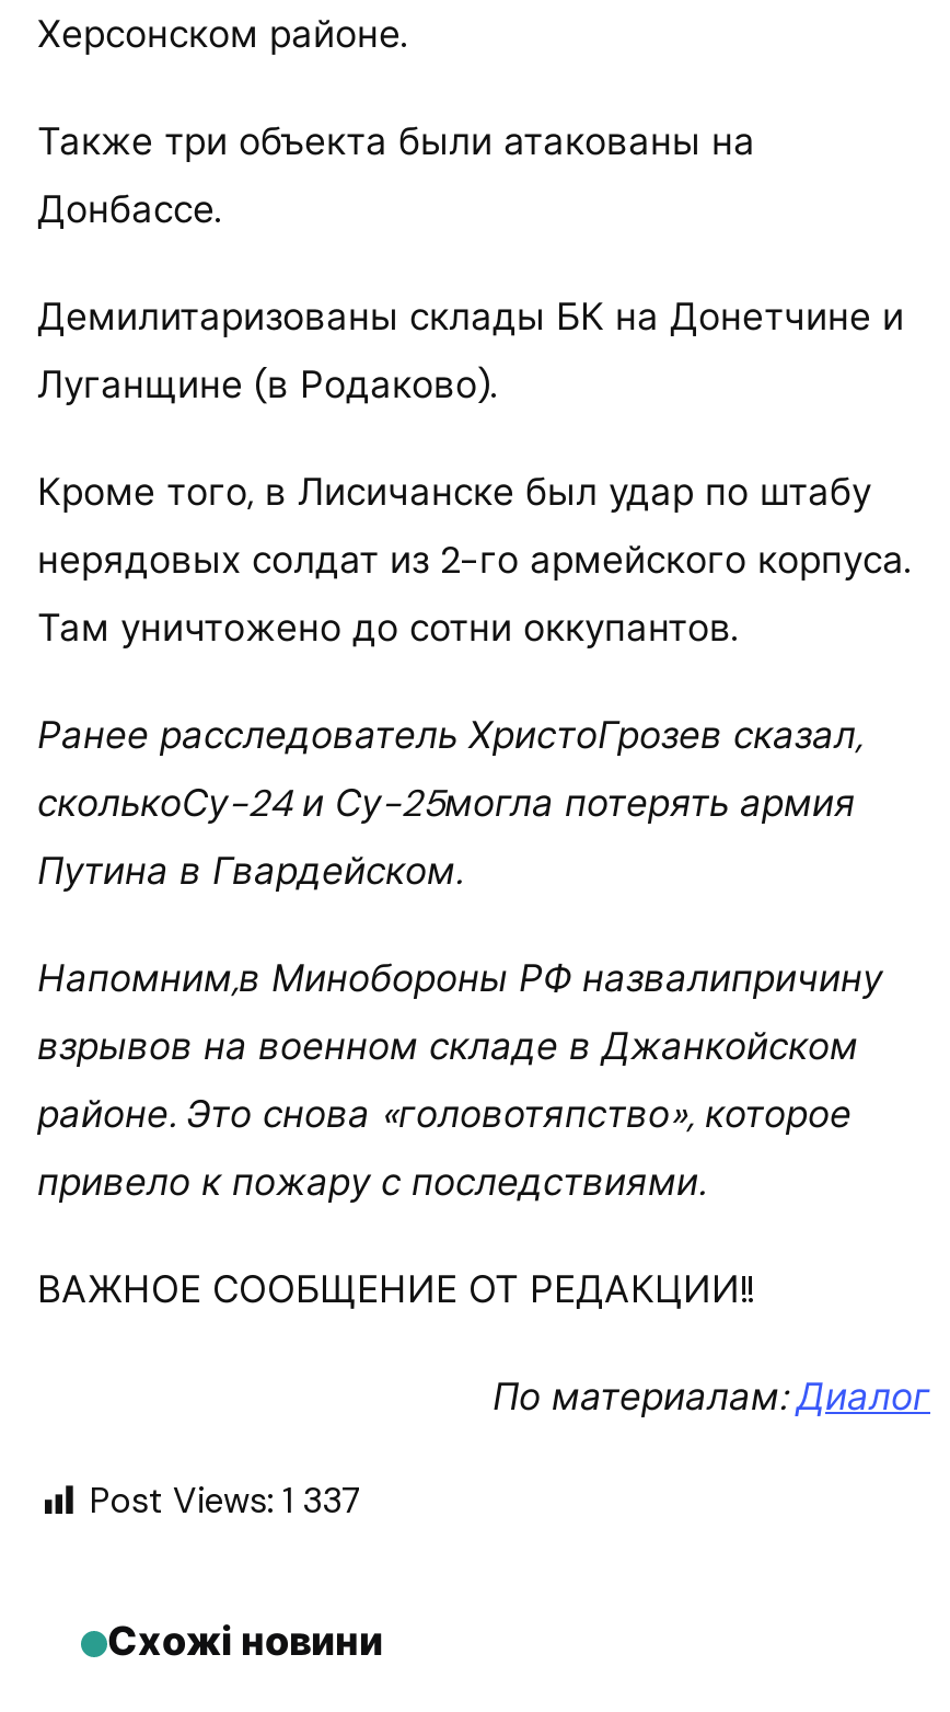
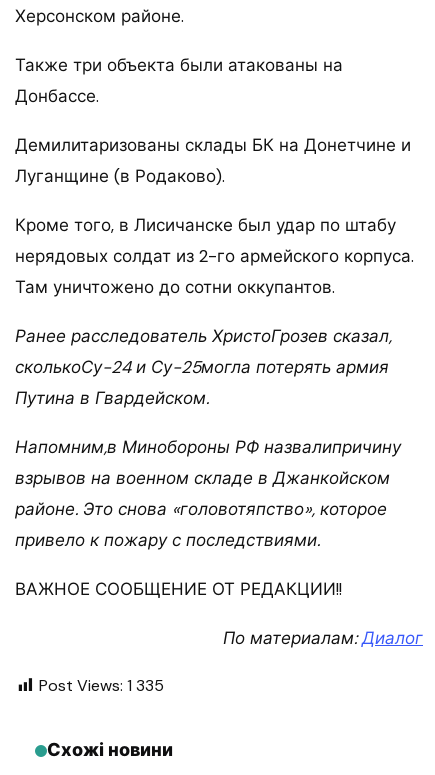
[90,1478,363,1524] Post Views: 1 337 -> [39,675,164,696] Post Views: 1 335

